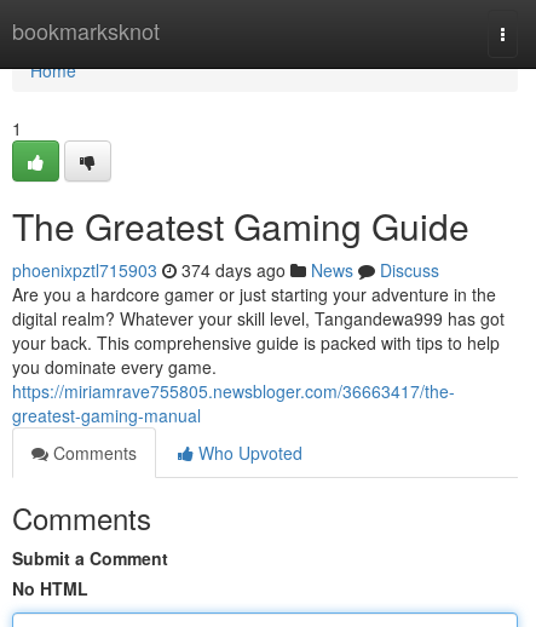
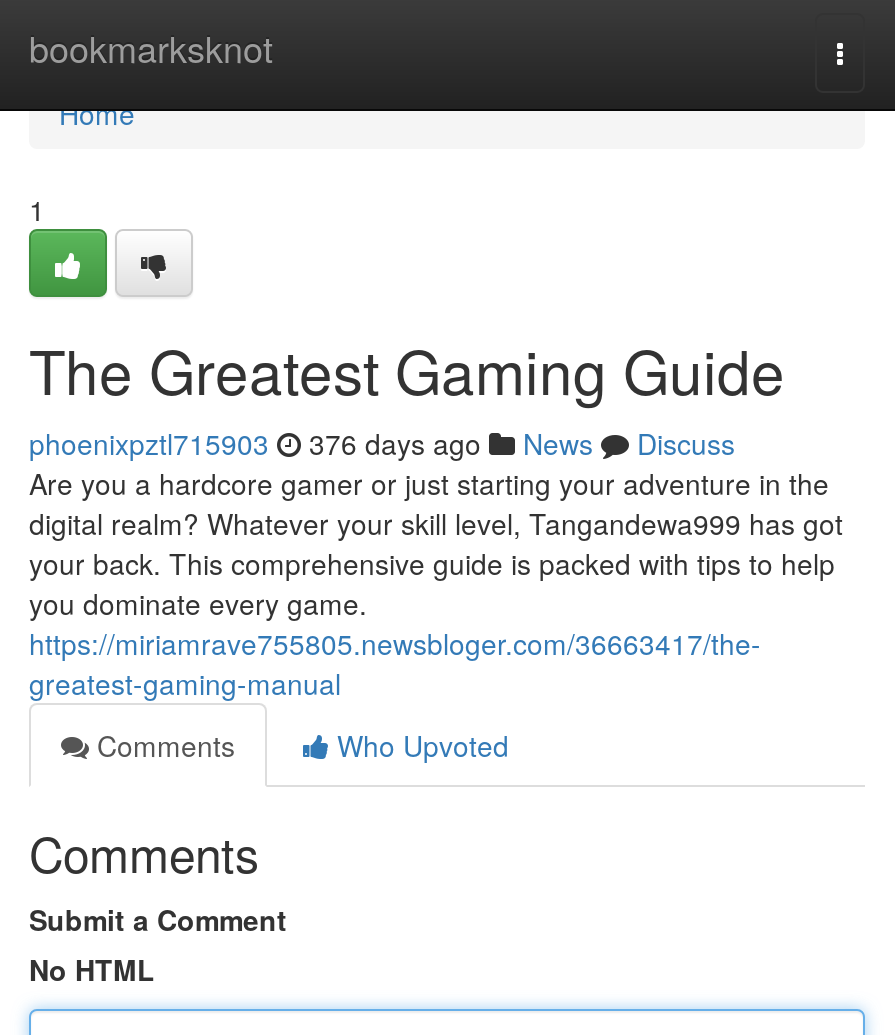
[12,258,439,282] phoenixpztl715903 374 days ago News Discuss -> [29,423,735,463] phoenixpztl715903 376 days ago News Discuss

